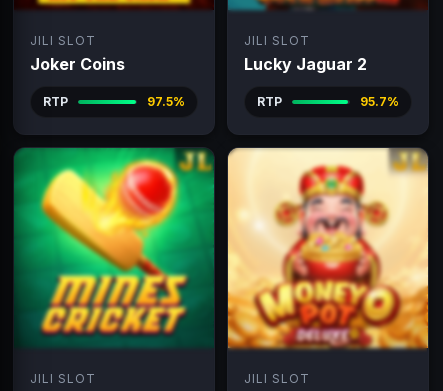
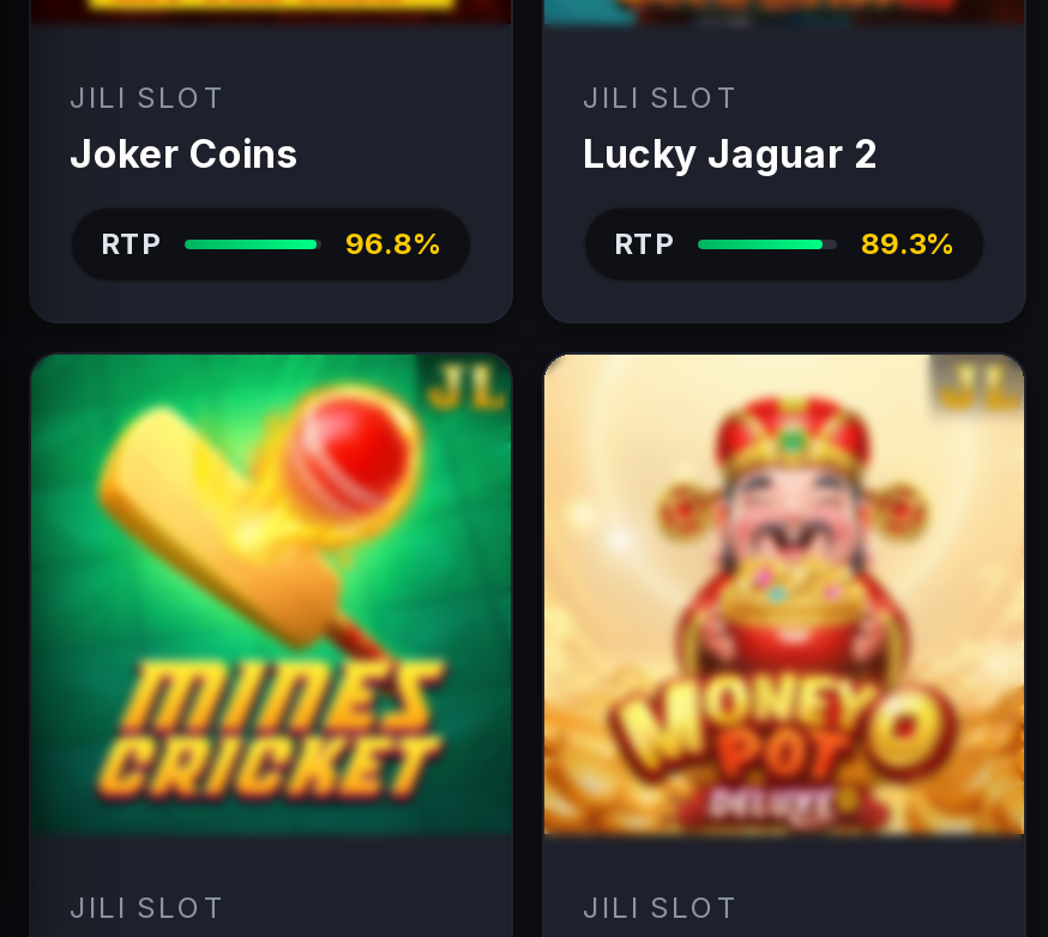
[147,94,185,109] 97.5% -> [345,225,441,261] 96.8%
[360,94,399,109] 95.7% -> [861,225,954,261] 89.3%

